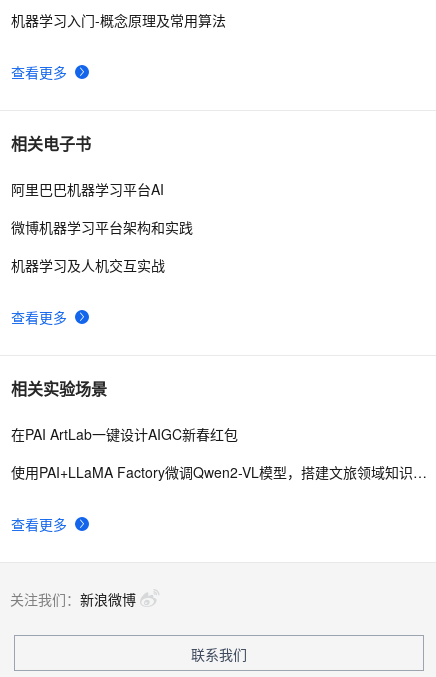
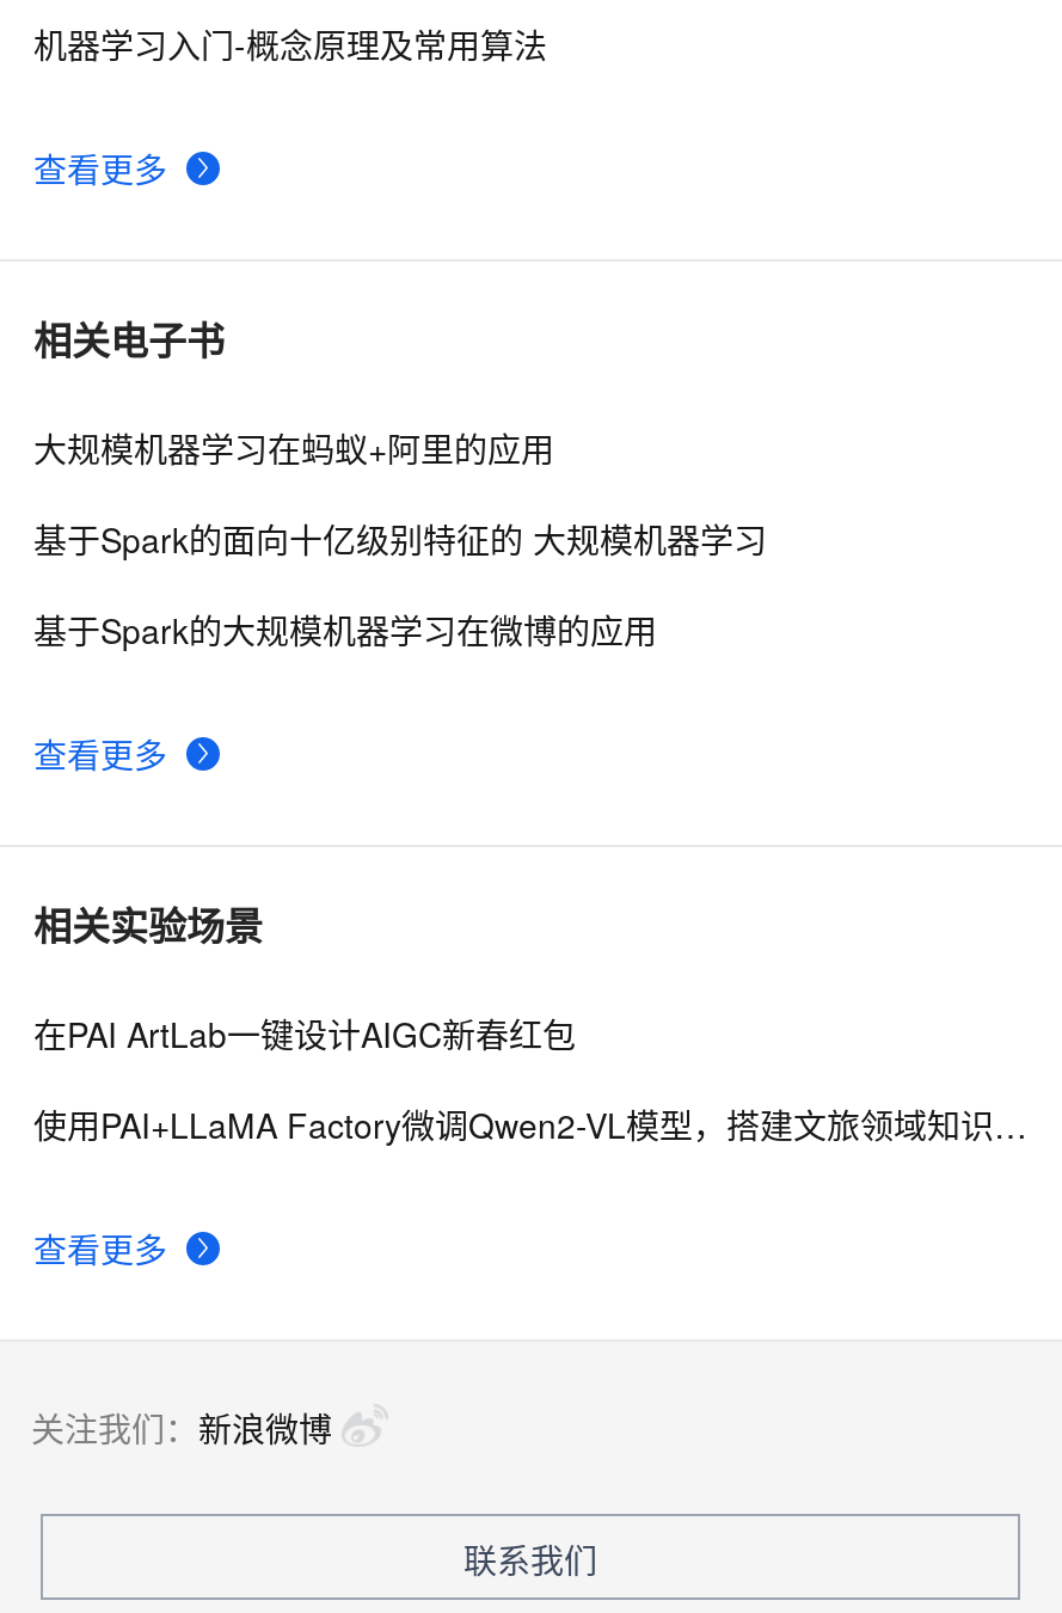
[11,179,164,199] 阿里巴巴机器学习平台AI -> [33,423,554,471] 大规模机器学习在蚂蚁+阿里的应用
[11,217,193,237] 微博机器学习平台架构和实践 -> [33,514,767,562] 基于Spark的面向十亿级别特征的 大规模机器学习
[11,255,165,275] 机器学习及人机交互实战 -> [33,605,657,653] 基于Spark的大规模机器学习在微博的应用

